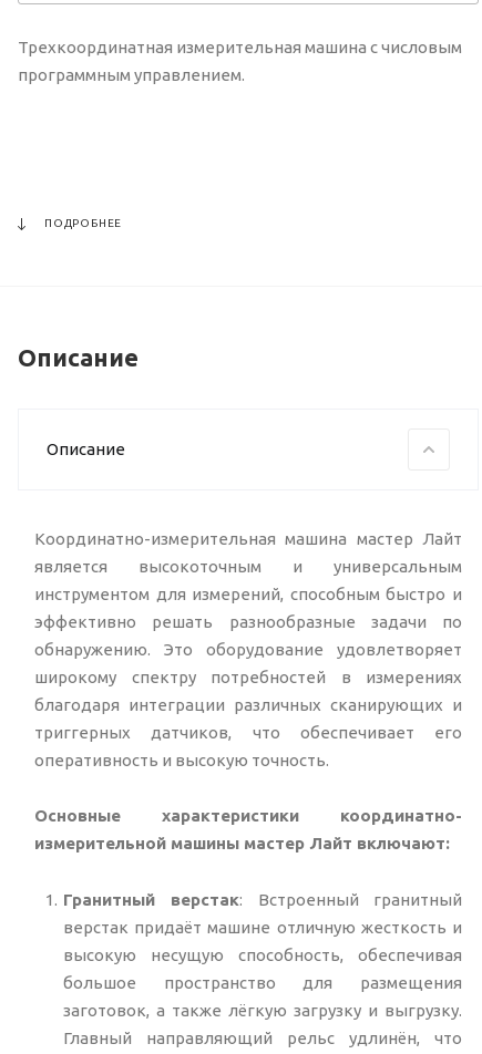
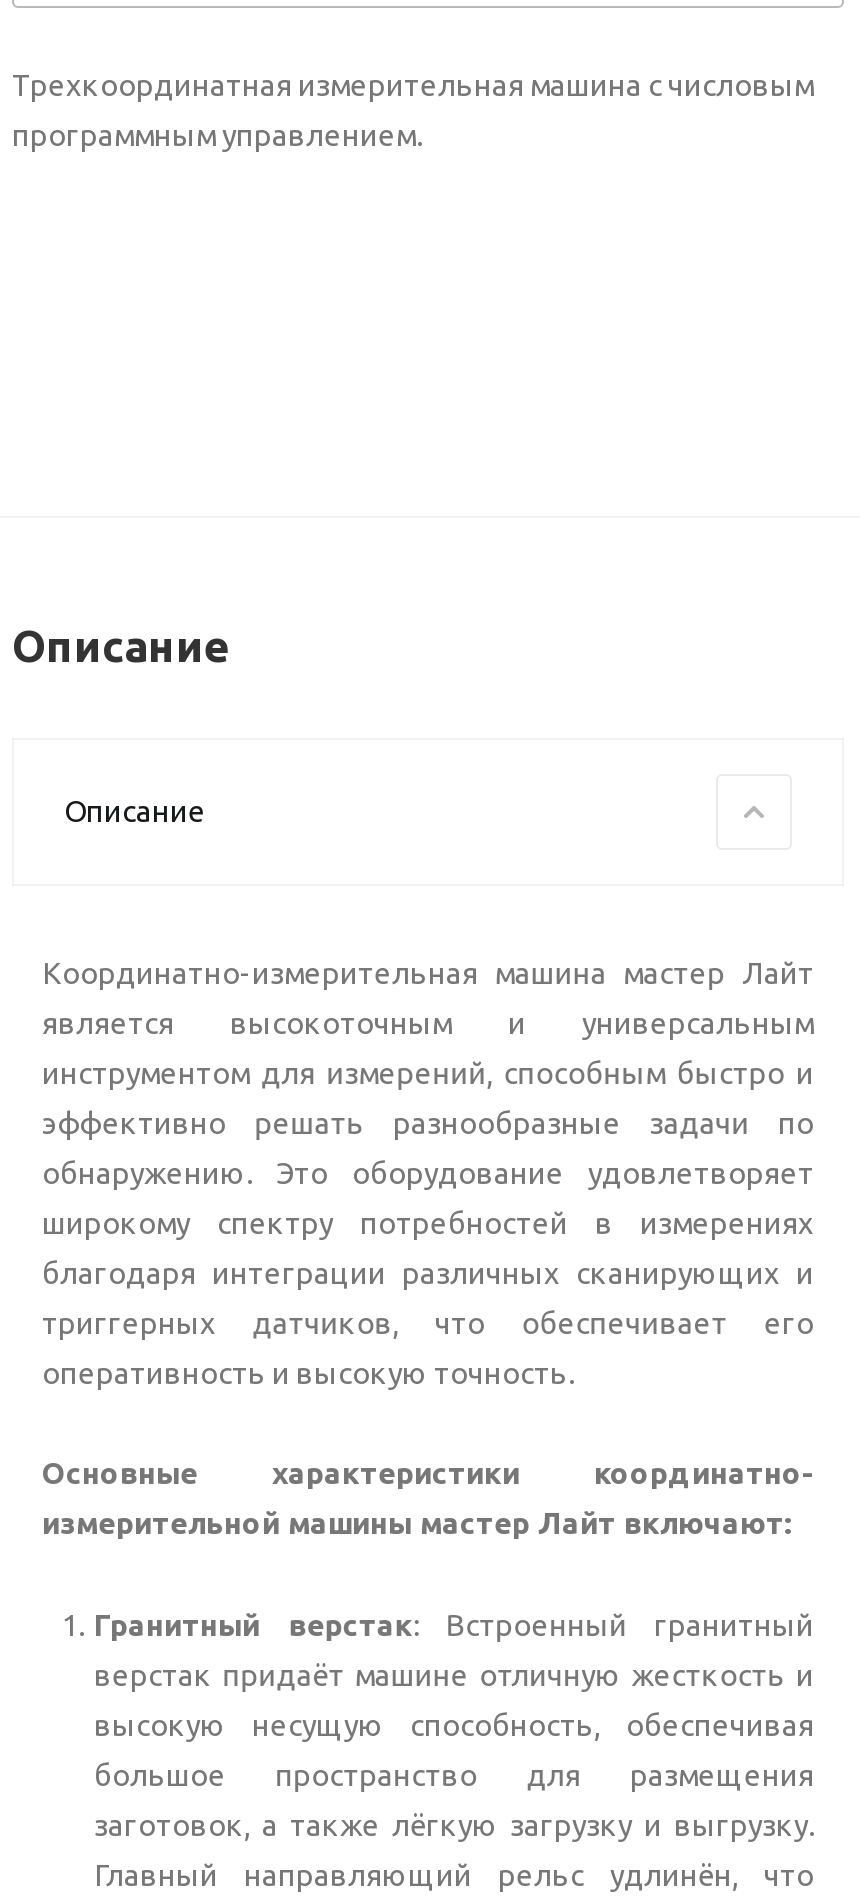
[44,217,122,230] ПОДРОБНЕЕ -> none

